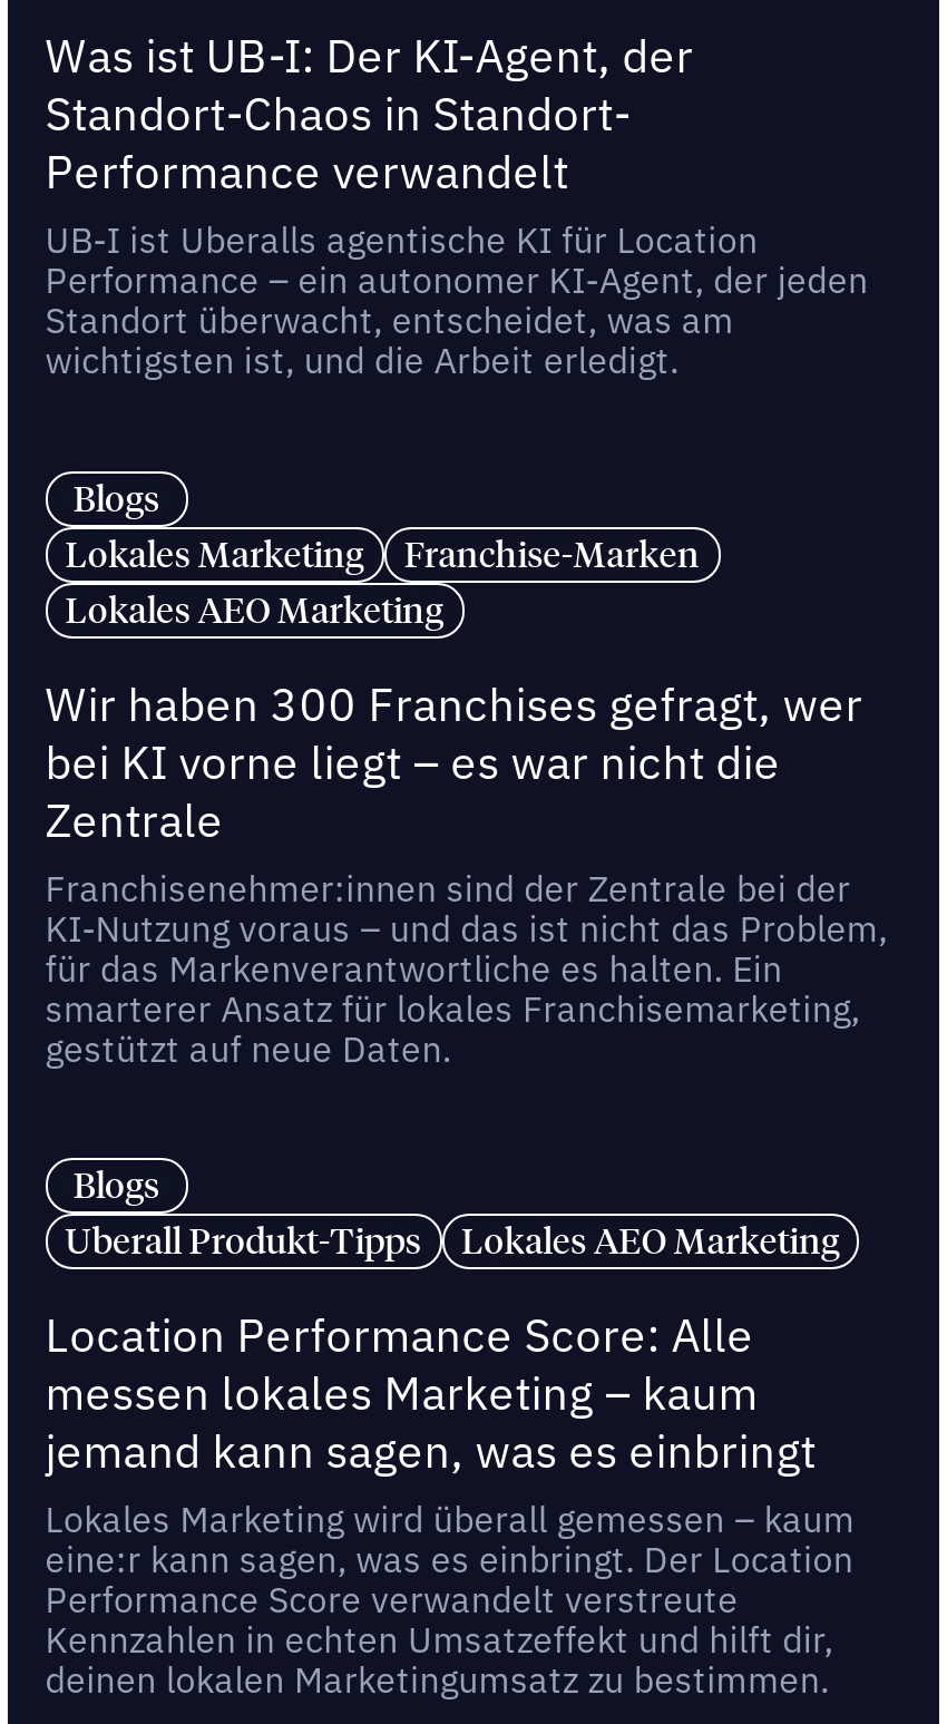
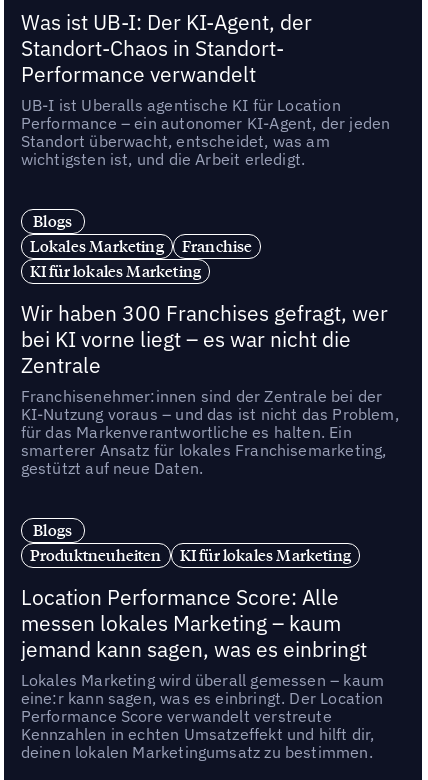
[65,530,700,631] Franchise-Marken | Lokales AEO Marketing -> [30,236,252,281] Franchise | KI für lokales Marketing
[65,1218,840,1263] Uberall Produkt-Tipps | Lokales AEO Marketing -> [30,545,351,565] Produktneuheiten | KI für lokales Marketing

